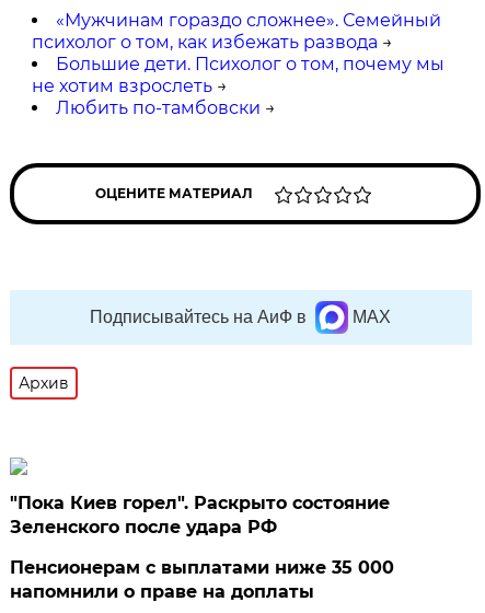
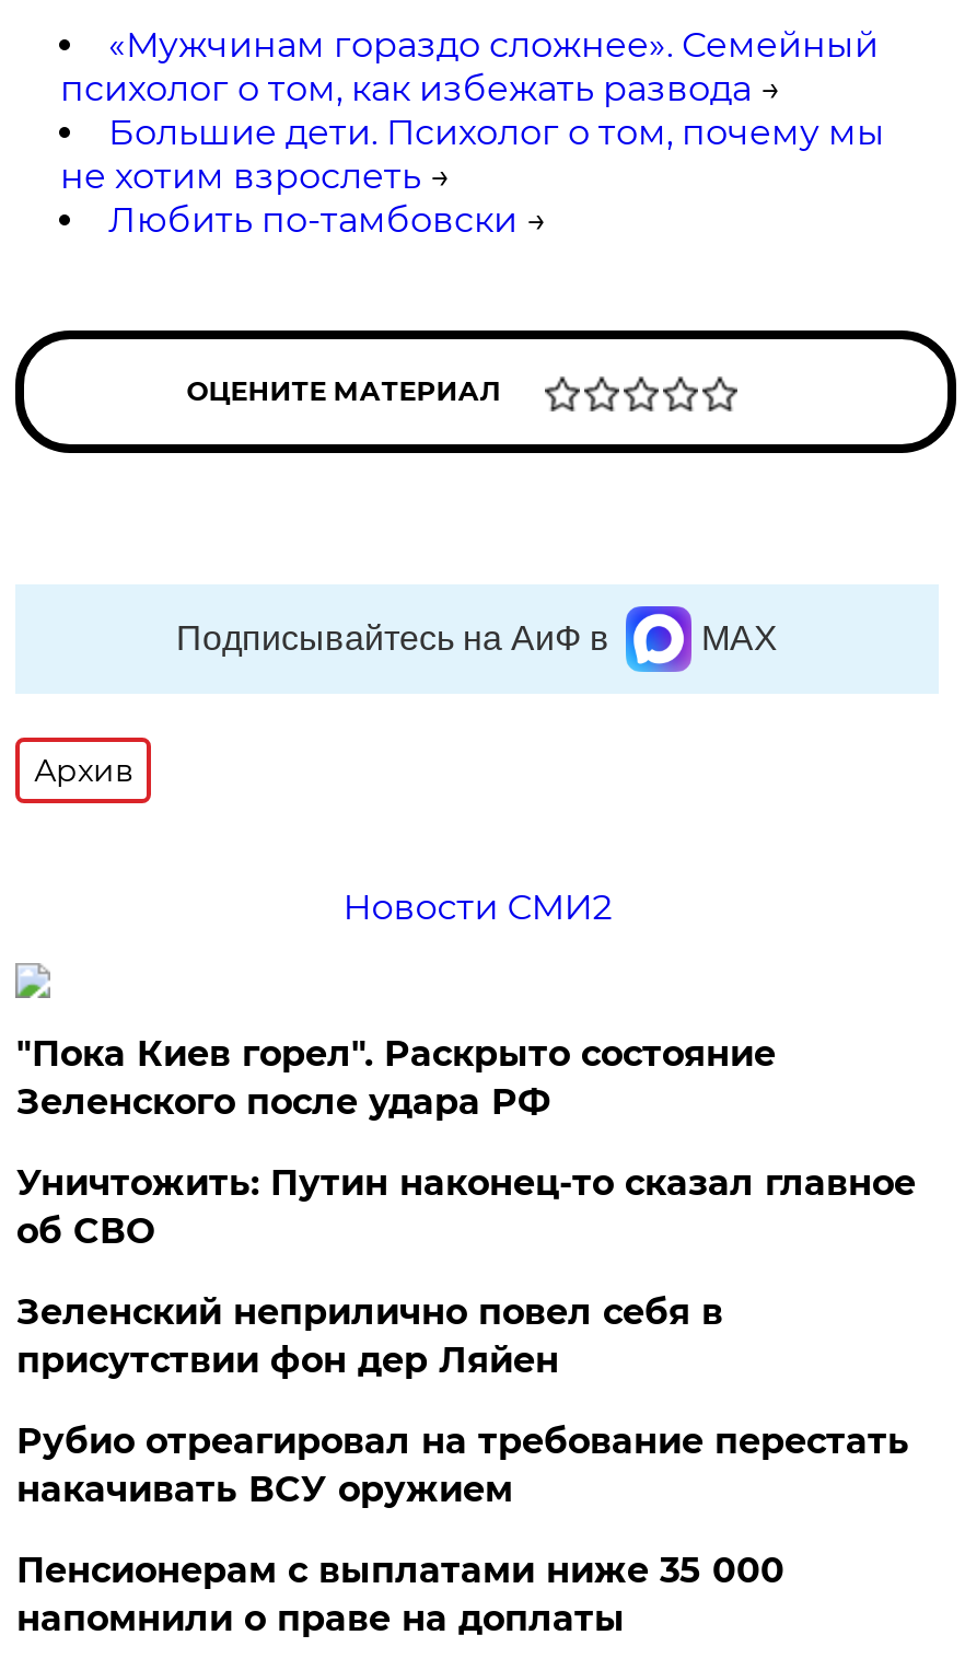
none -> [343,886,612,928] Новости СМИ2
none -> [16,1162,916,1510] Уничтожить: Путин наконец-то сказал главное | об СВО | Зеленский неприлично повел cебя в | присутствии фон дер Ляйен | Рубио отреагировал на требование перестать | накачивать ВСУ оружием

